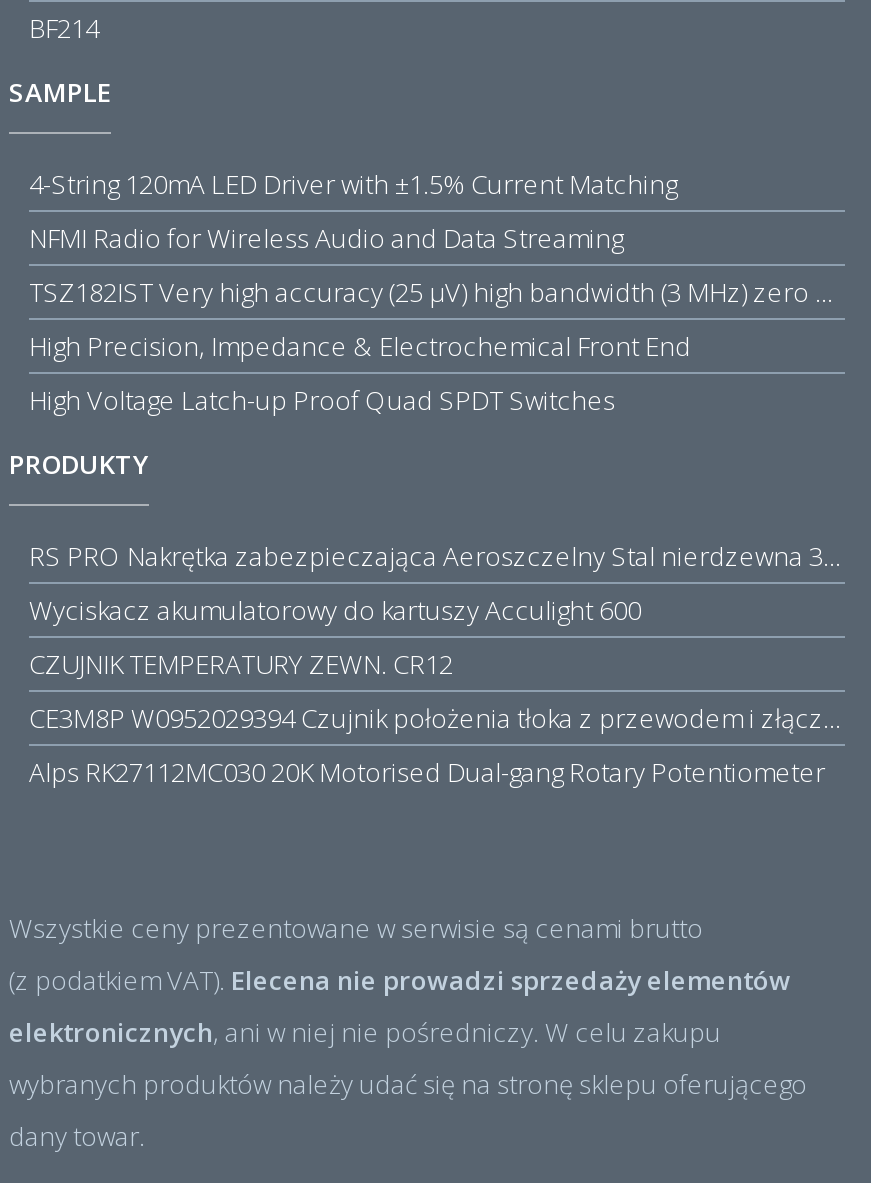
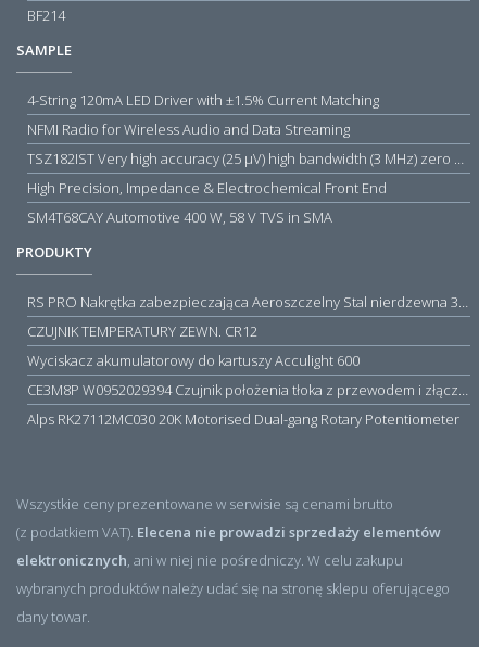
[29,382,615,418] High Voltage Latch-up Proof Quad SPDT Switches -> [27,207,332,227] SM4T68CAY Automotive 400 W, 58 V TVS in SMA
moved [29,592,641,628] -> [27,351,360,370]: Wyciskacz akumulatorowy do kartuszy Acculight 600
moved [29,646,453,682] -> [27,322,257,341]: CZUJNIK TEMPERATURY ZEWN. CR12

